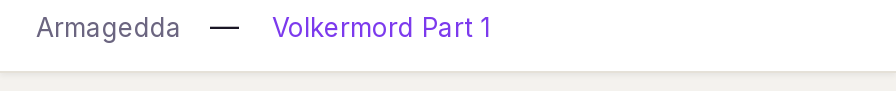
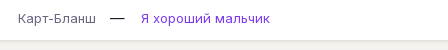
[36,11,182,43] Armagedda -> [18,10,96,26] Карт-Бланш
[272,11,490,43] Volkermord Part 1 -> [141,10,270,26] Я хороший мальчик

